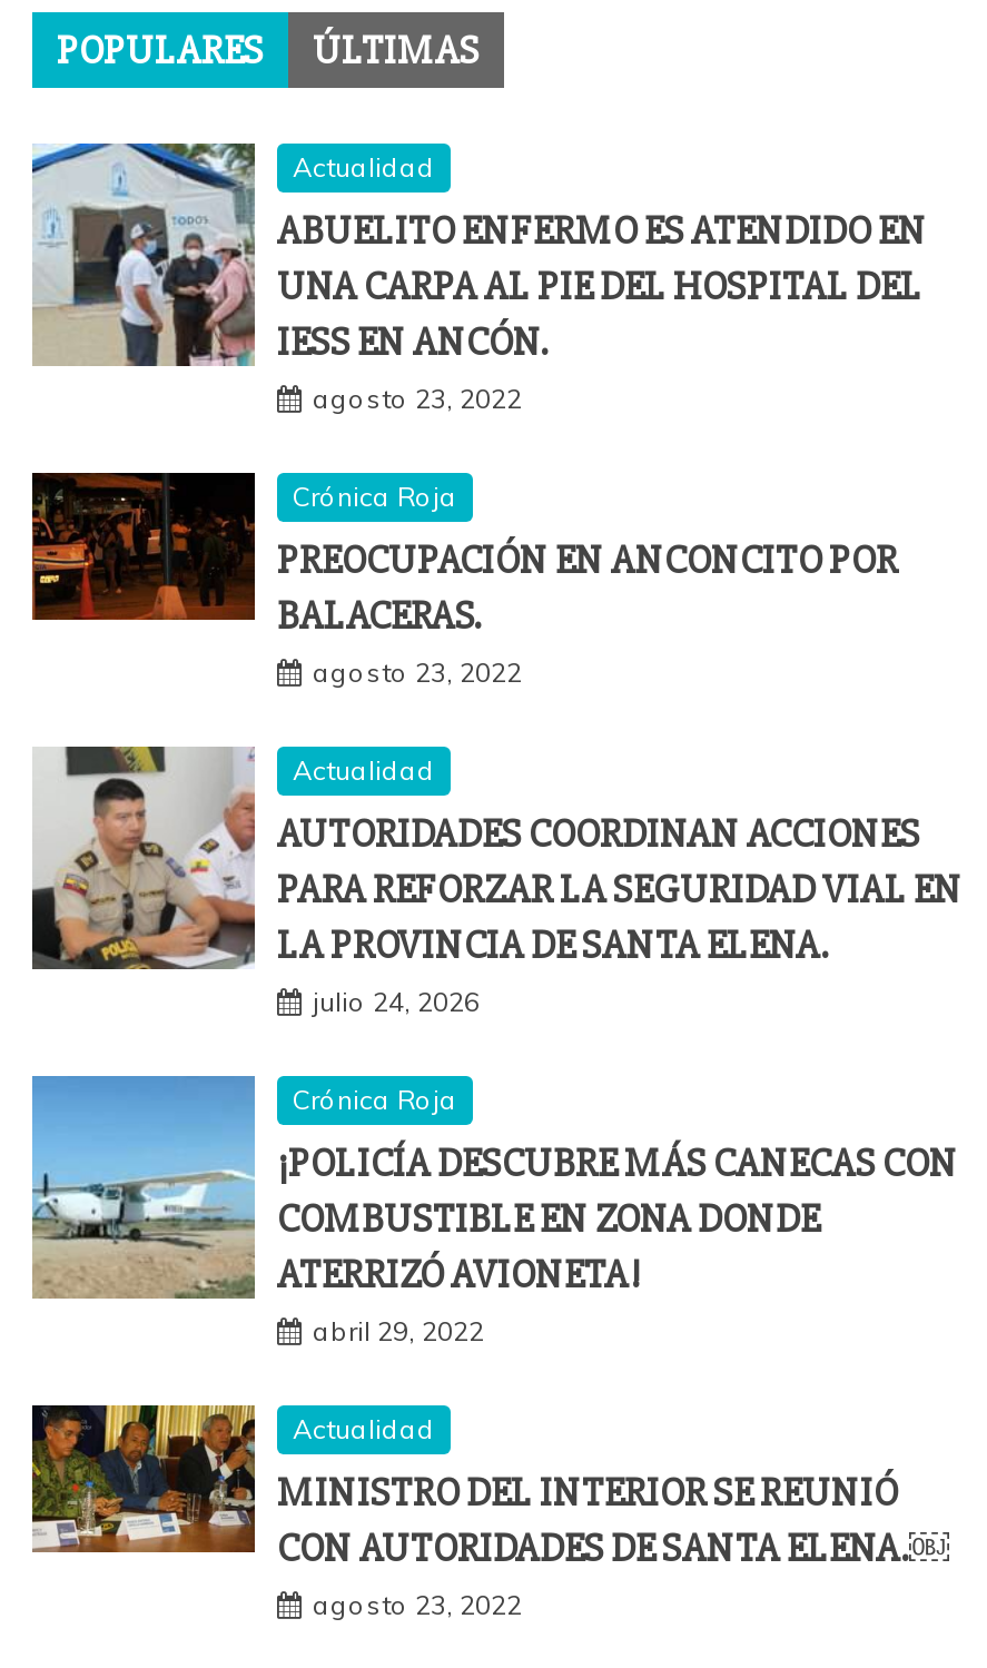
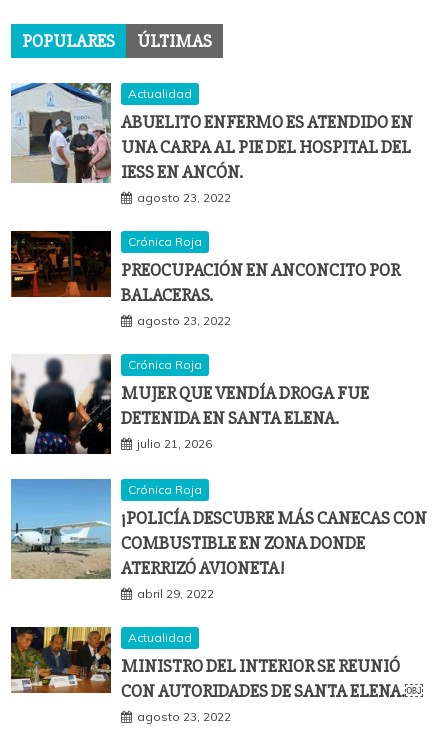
[32,744,963,1017] [image] | AUTORIDADES COORDINAN ACCIONES | PARA REFORZAR LA SEGURIDAD VIAL EN | LA PROVINCIA DE SANTA ELENA. | julio 24, 2026 -> [11,354,369,455] [image] | MUJER QUE VENDÍA DROGA FUE | DETENIDA EN SANTA ELENA. | julio 21, 2026
[293,753,435,786] Actualidad -> [128,357,202,372] Crónica Roja

